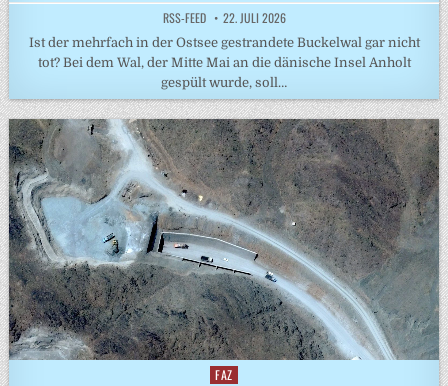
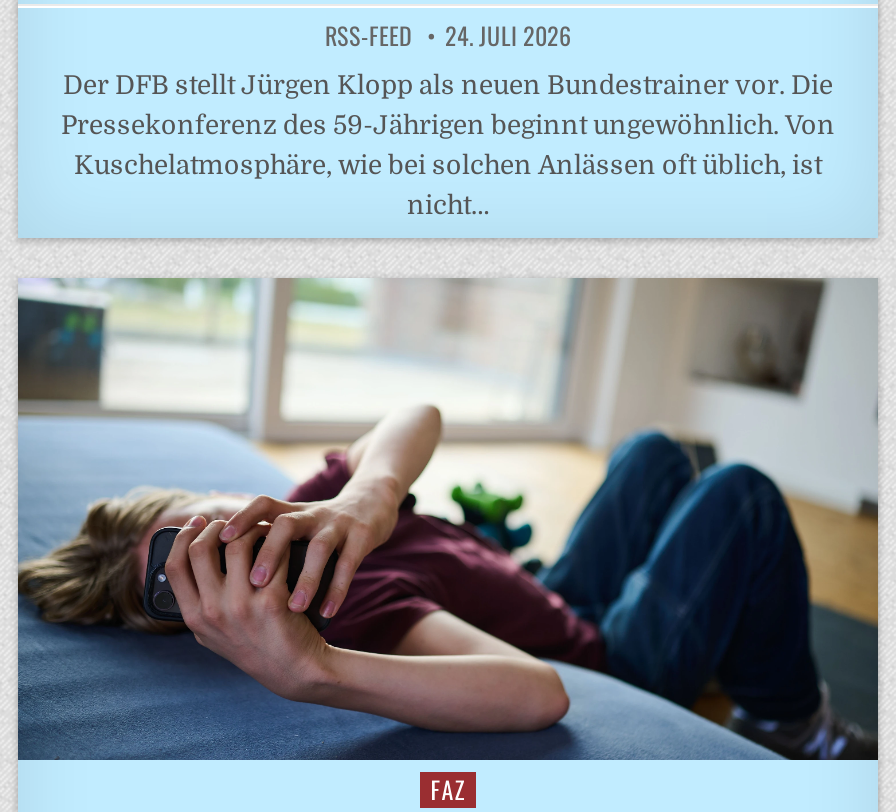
[162,9,285,26] RSS-FEED 22. JULI 2026 -> [325,18,571,52] RSS-FEED 24. JULI 2026
[28,35,419,90] Ist der mehrfach in der Ostsee gestrandete Buckelwal gar nicht | tot? Bei dem Wal, der Mitte Mai an die dänische Insel Anholt | gespült wurde, soll… -> [61,70,835,220] Der DFB stellt Jürgen Klopp als neuen Bundestrainer vor. Die | Pressekonferenz des 59-Jährigen beginnt ungewöhnlich. Von | Kuschelatmosphäre, wie bei solchen Anlässen oft üblich, ist | nicht…
[8,118,440,361] [image] -> [18,278,878,762] [image]

